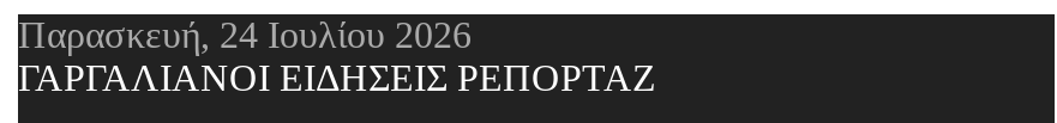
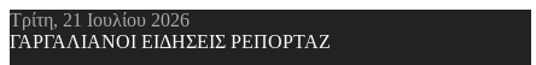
[18,14,472,55] Παρασκευή, 24 Ιουλίου 2026 -> [10,10,190,30] Τρίτη, 21 Ιουλίου 2026

